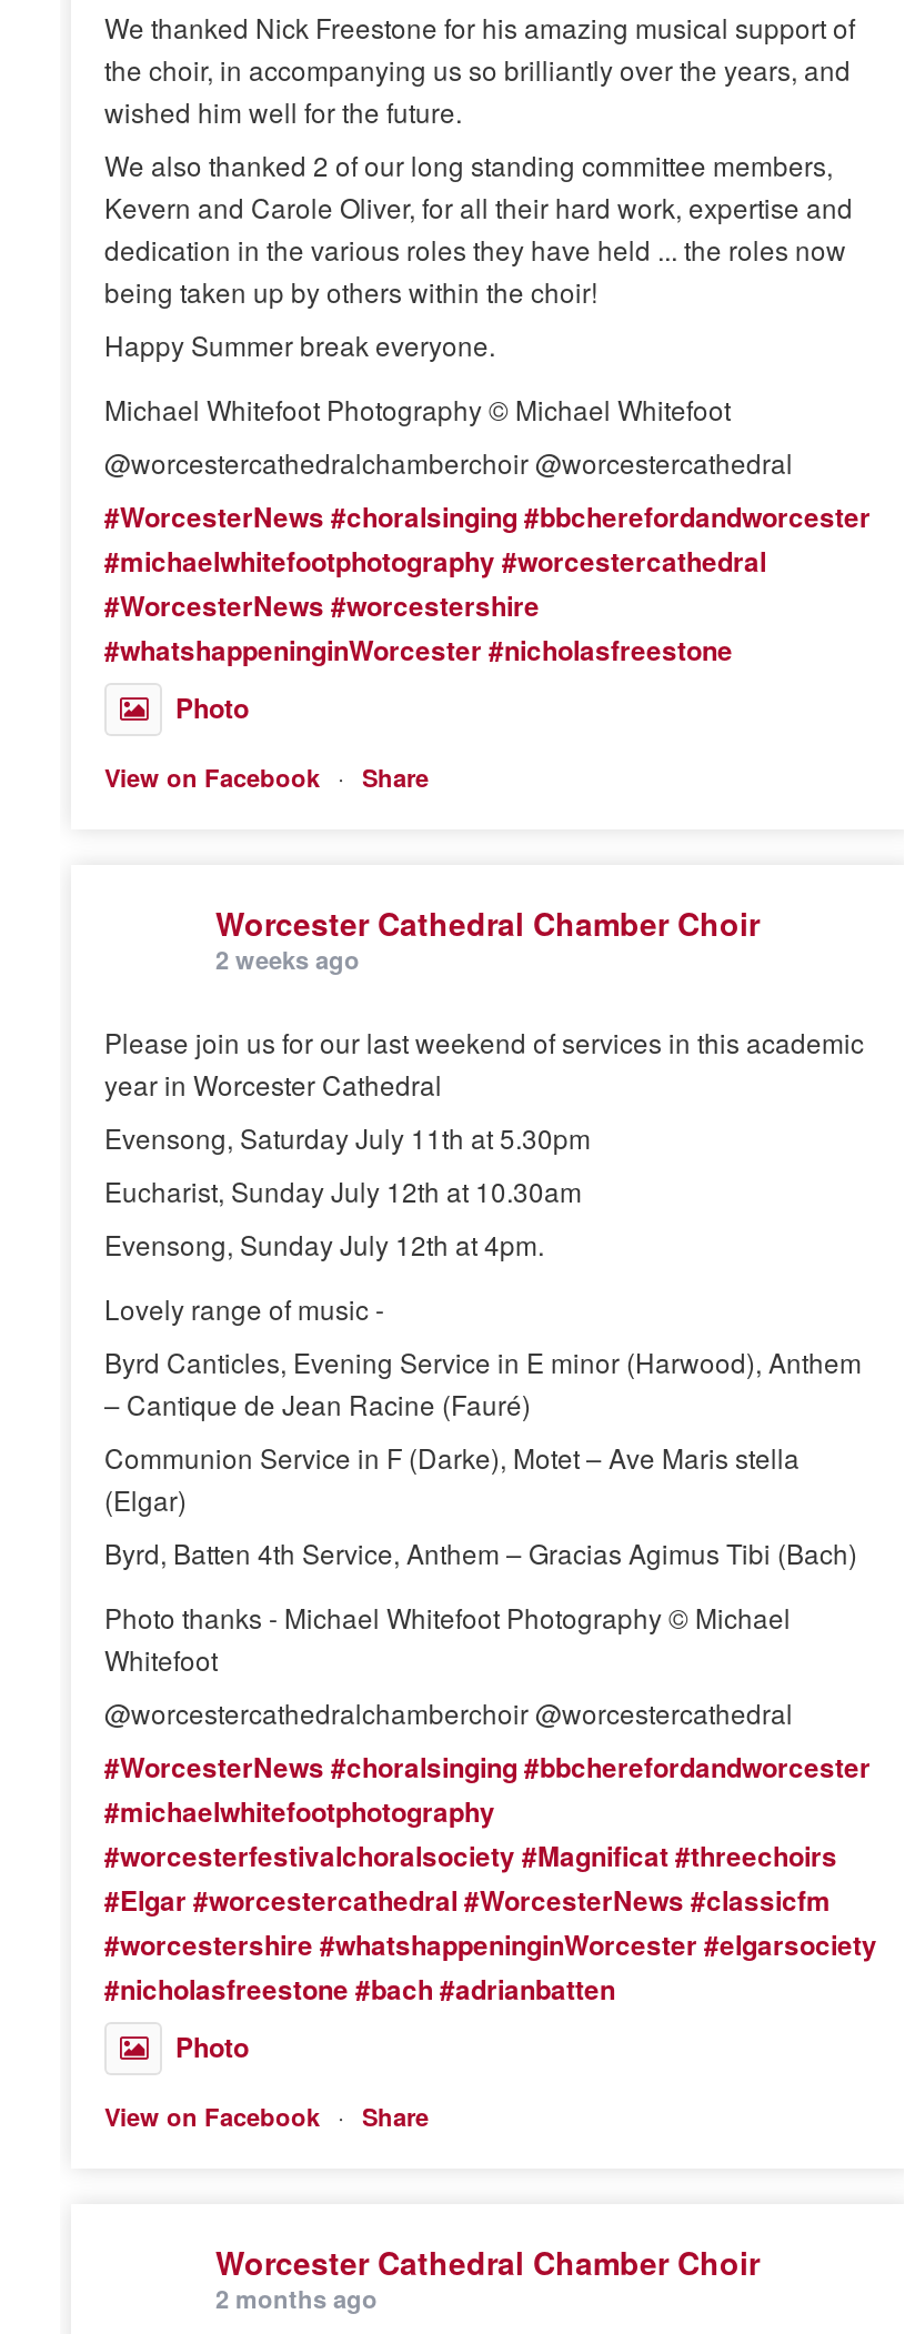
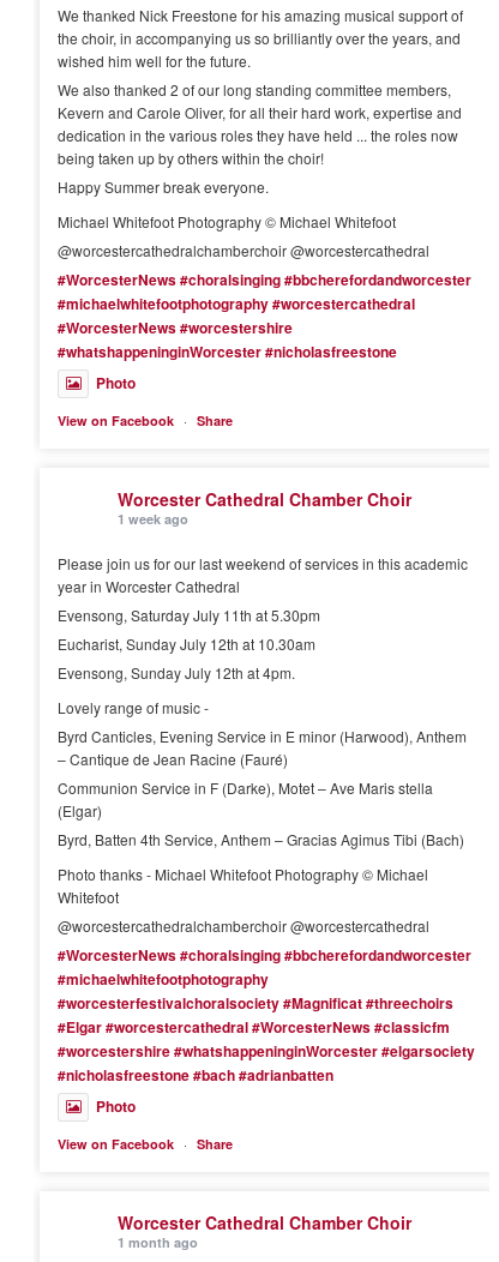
[215,943,360,977] 2 weeks ago -> [118,510,188,528] 1 week ago
[215,2282,378,2316] 2 months ago -> [118,1233,198,1251] 1 month ago

